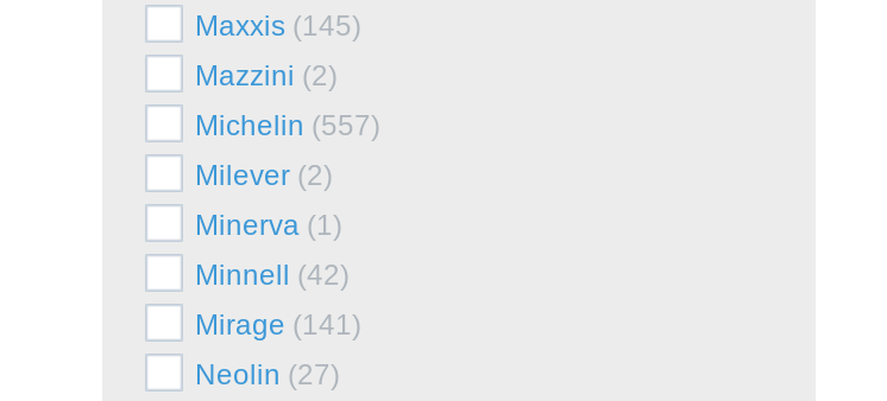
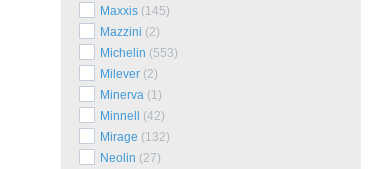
[195,109,380,142] Michelin (557) -> [100,46,178,60] Michelin (553)
[195,308,361,342] Mirage (141) -> [100,130,170,144] Mirage (132)

